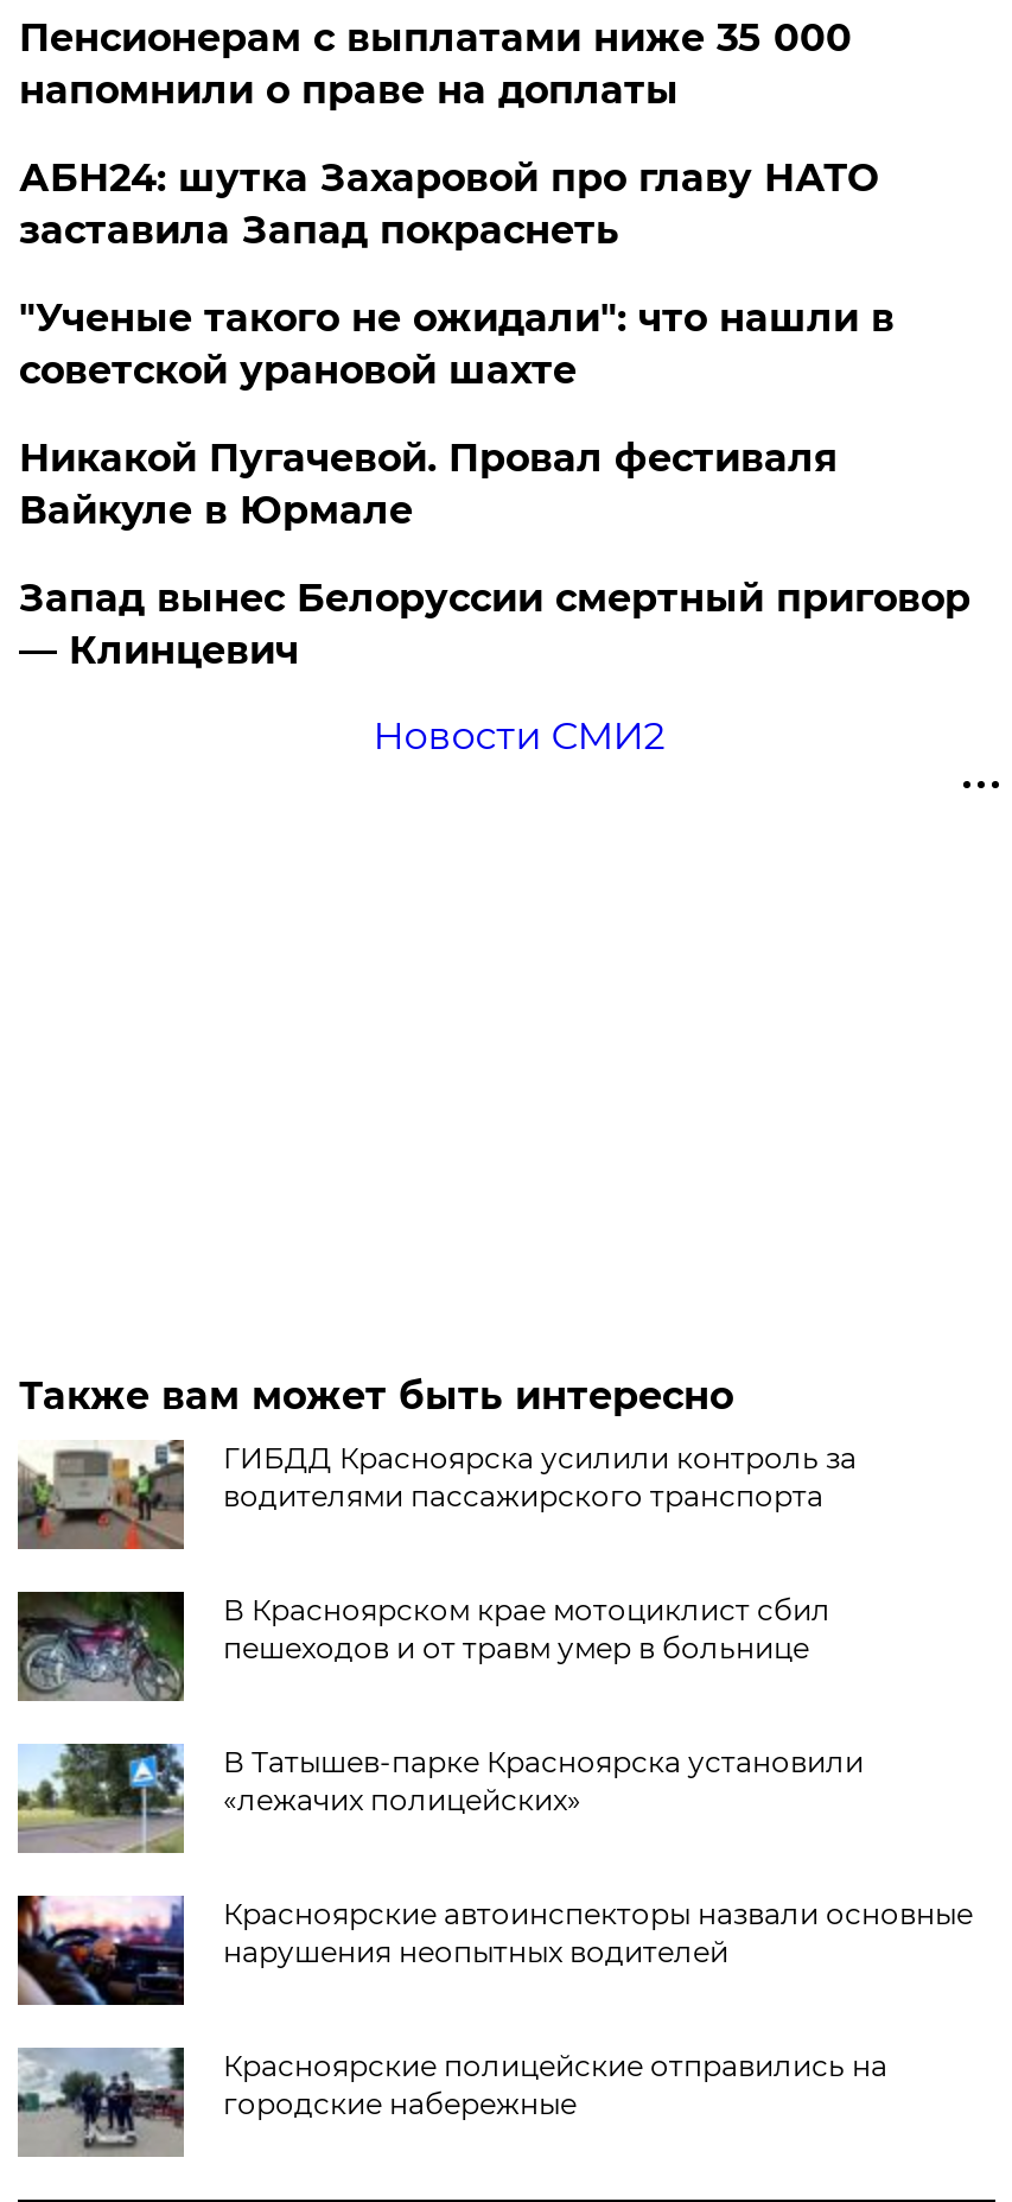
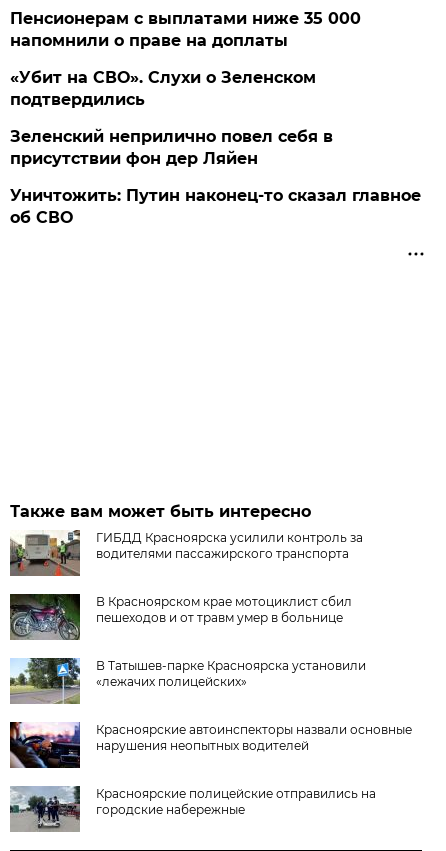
[19,156,970,759] АБН24: шутка Захаровой про главу НАТО | заставила Запад покраснеть | "Ученые такого не ожидали": что нашли в | советской урановой шахте | Никакой Пугачевой. Провал фестиваля | Вайкуле в Юрмале | Запад вынес Белоруссии смертный приговор | — Клинцевич | Новости СМИ2 -> [10,68,421,227] «Убит на СВО». Слухи о Зеленском | подтвердились | Зеленский неприлично повел cебя в | присутствии фон дер Ляйен | Уничтожить: Путин наконец-то сказал главное | об СВО

